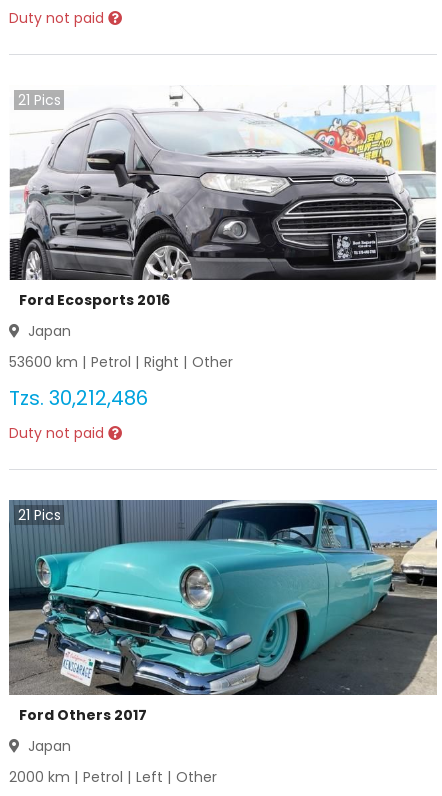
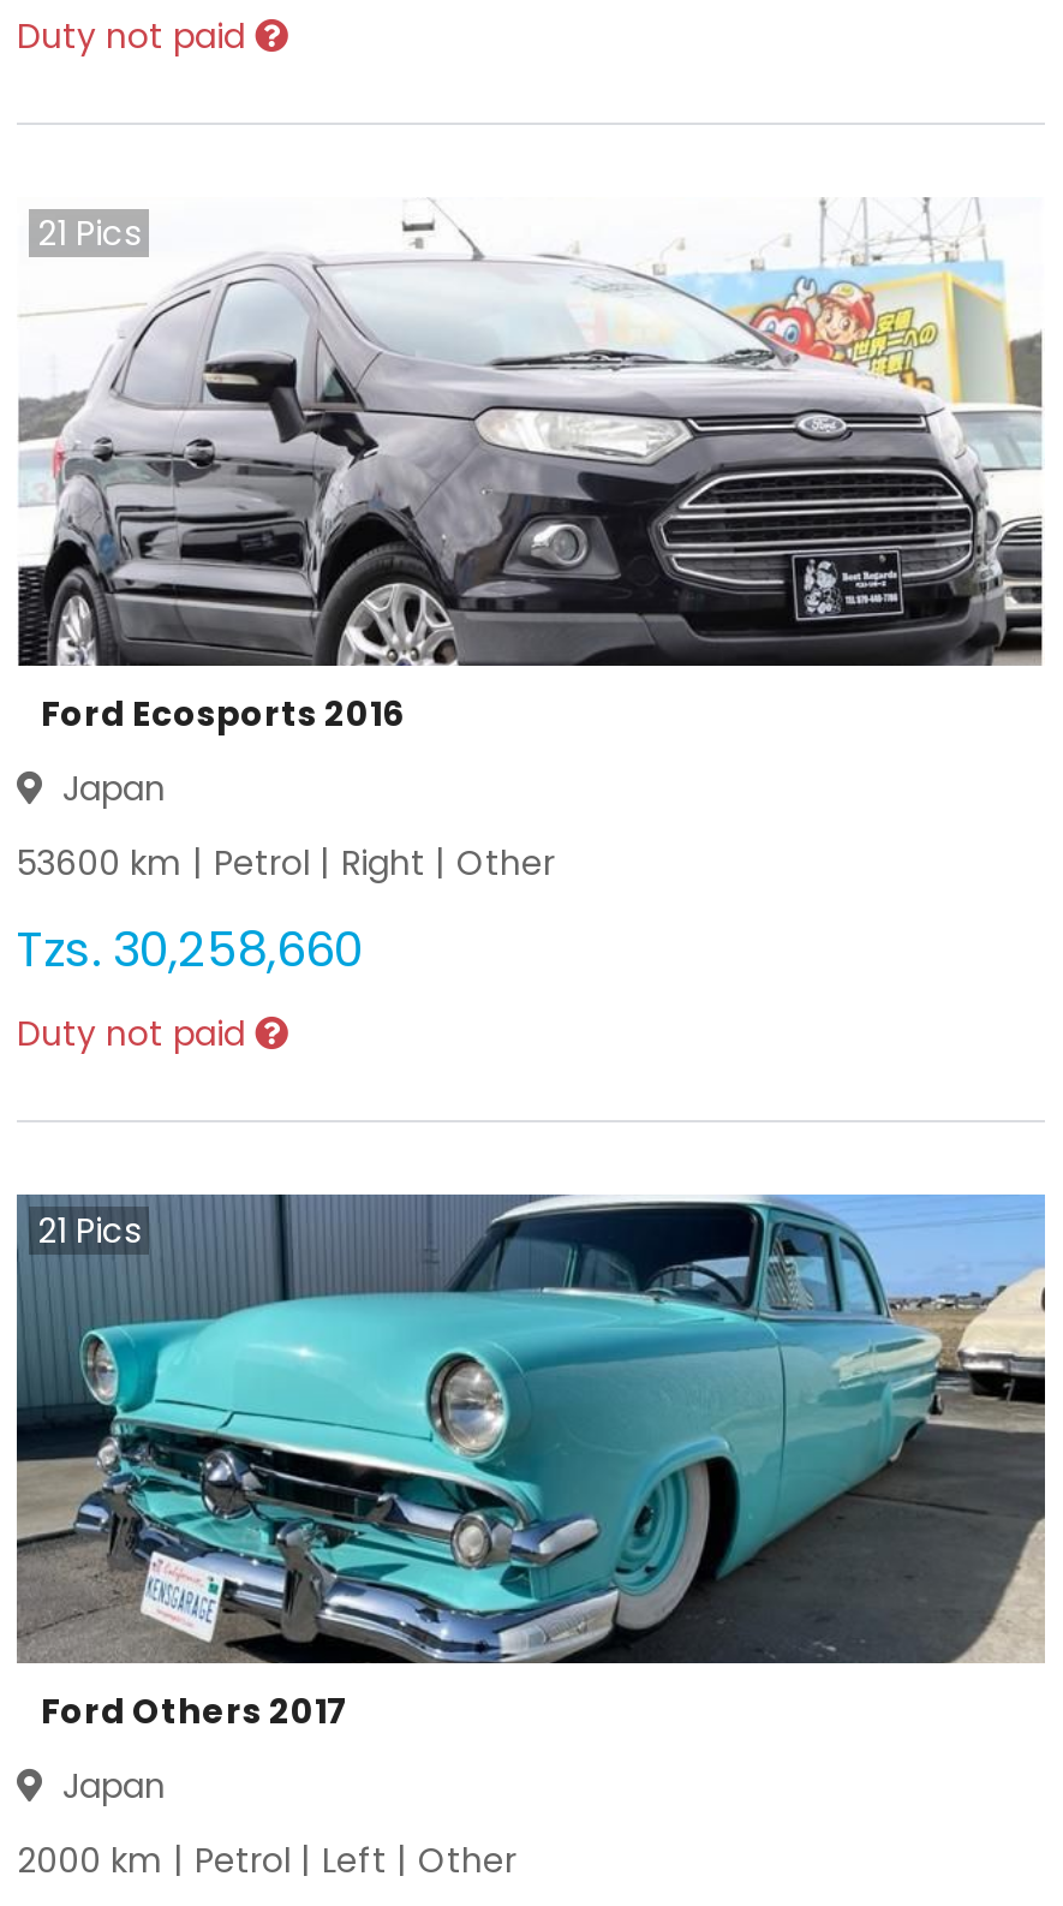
[9,384,148,412] Tzs. 30,212,486 -> [17,916,363,983] Tzs. 30,258,660

